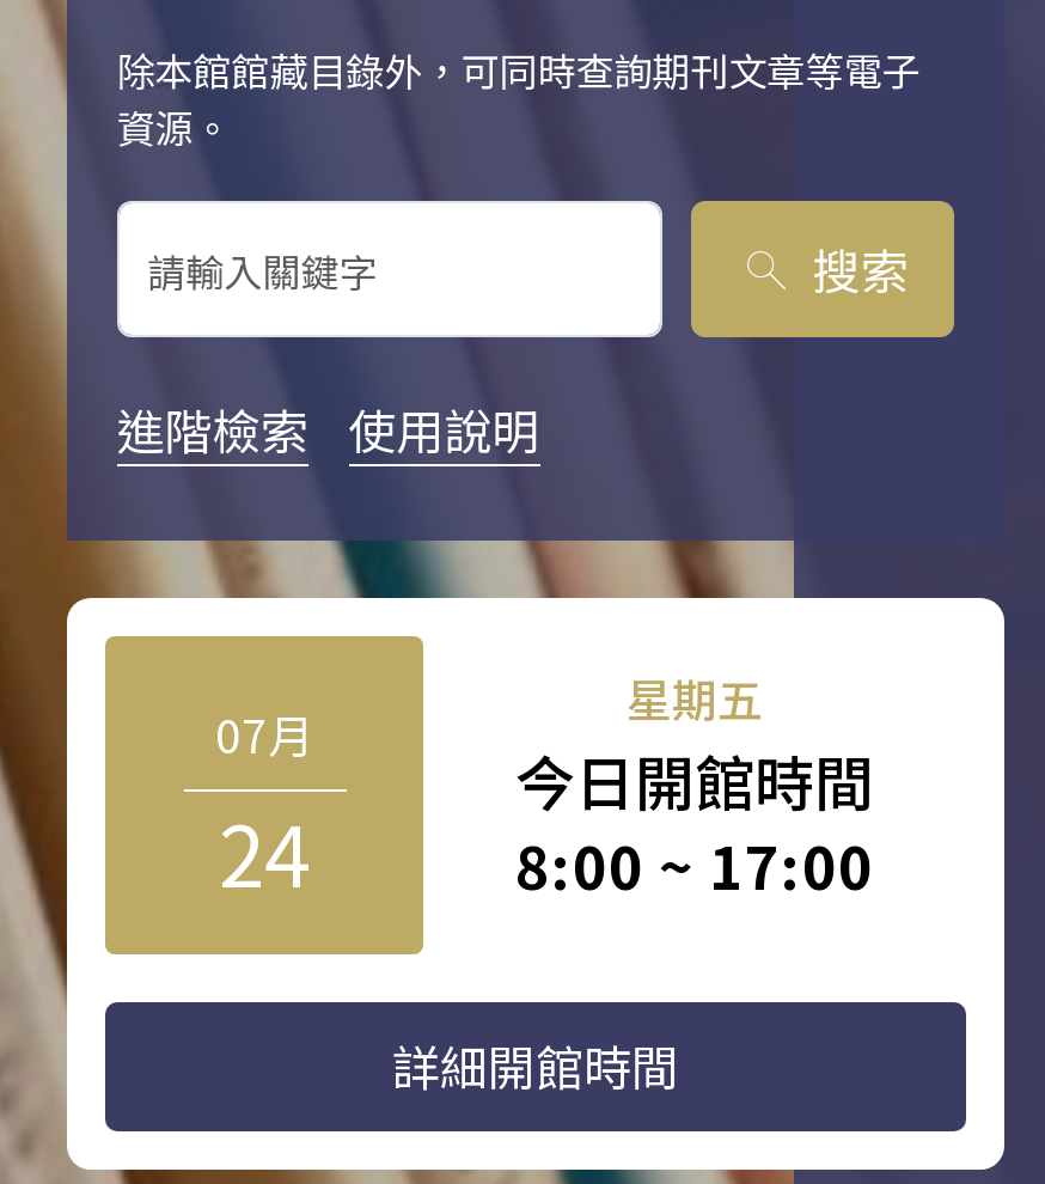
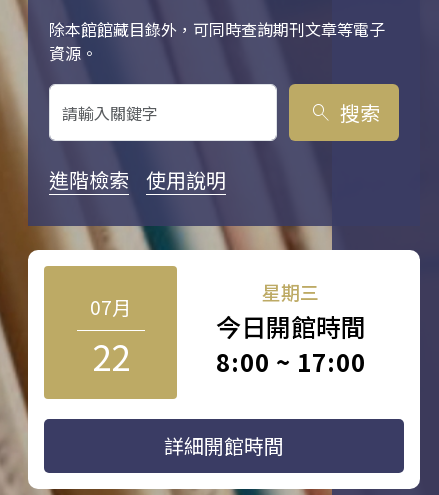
[627,665,763,730] 星期五 -> [262,278,319,305] 星期三
[219,789,310,911] 24 -> [91,330,129,381] 22

